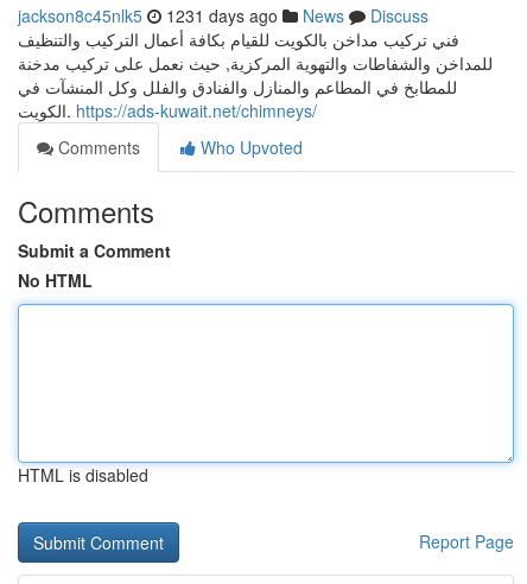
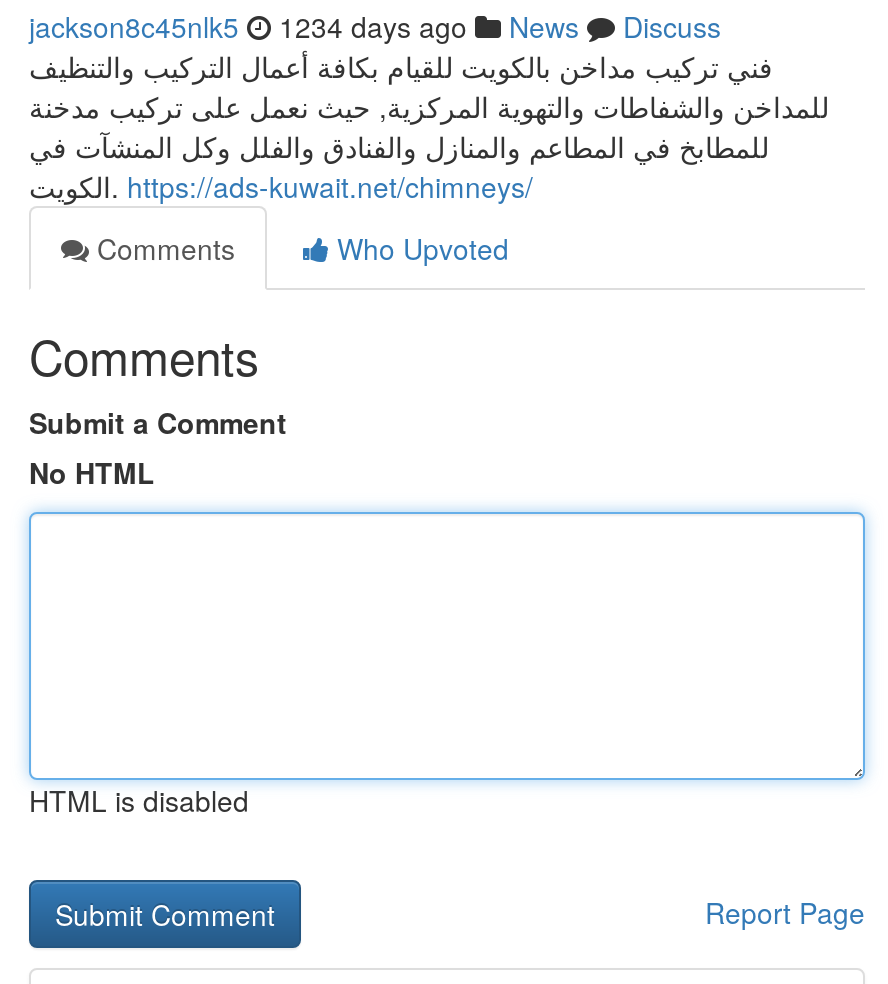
[18,4,428,27] jackson8c45nlk5 1231 days ago News Discuss -> [29,6,721,46] jackson8c45nlk5 1234 days ago News Discuss

